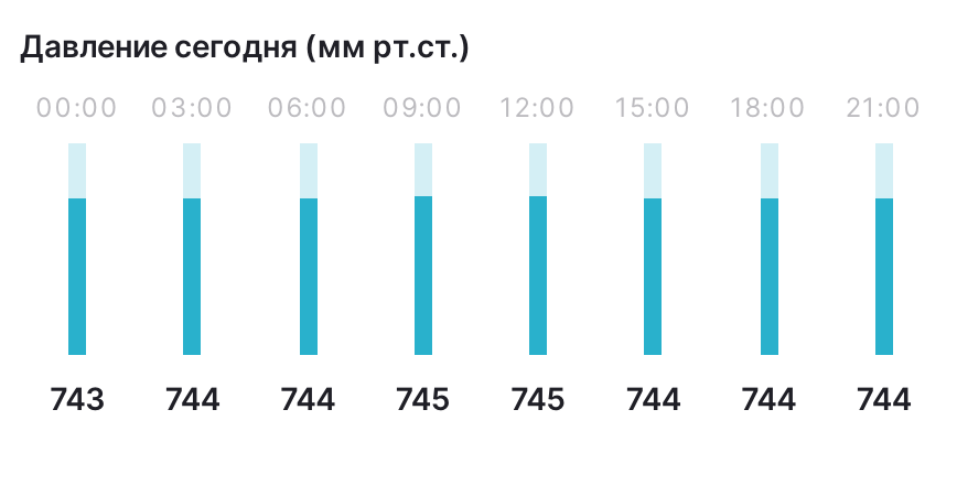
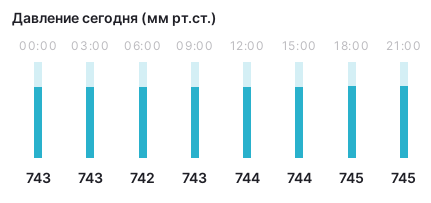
[165,379,220,417] 744 -> [78,169,103,186] 743
[280,379,335,417] 744 -> [130,169,155,186] 742
[396,379,451,417] 745 -> [182,169,207,186] 743
[511,379,566,417] 745 -> [235,169,260,186] 744
[741,379,796,417] 744 -> [339,169,364,186] 745
[856,379,912,417] 744 -> [391,169,416,186] 745

